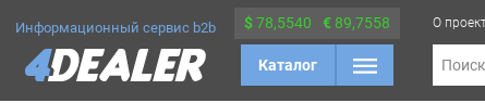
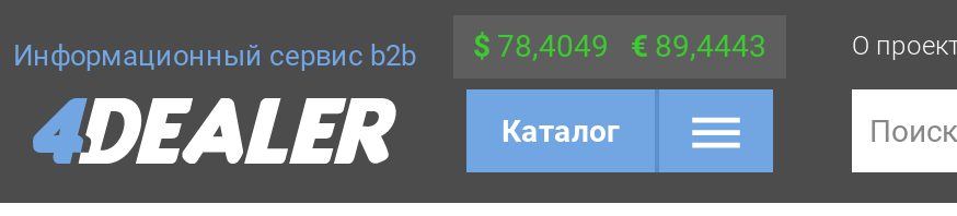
[244,14,312,31] $78,5540 -> [473,28,609,63] $78,4049
[323,14,390,31] €89,7558 -> [631,28,766,63] €89,4443

